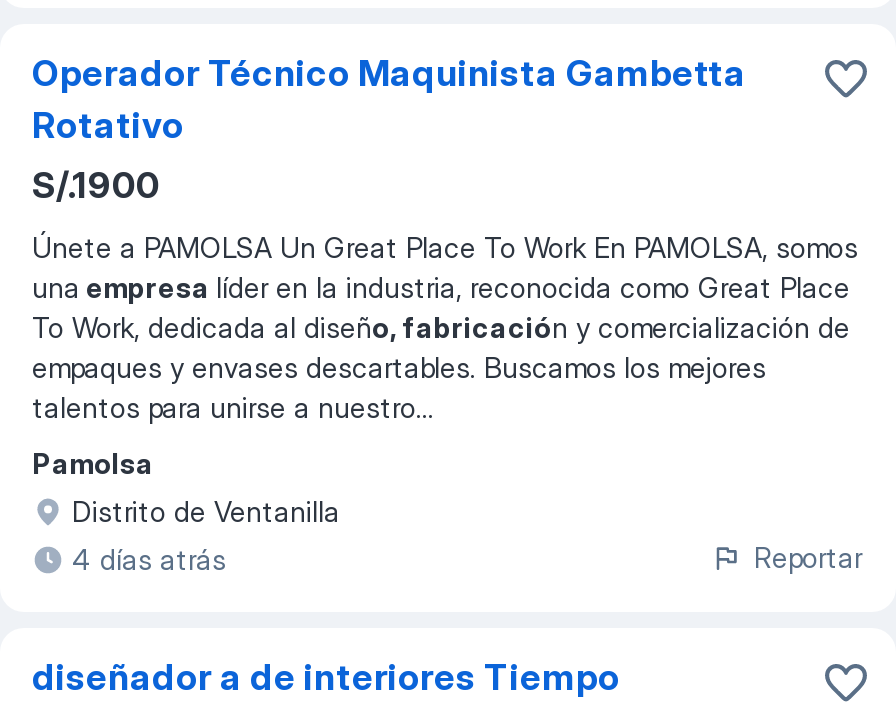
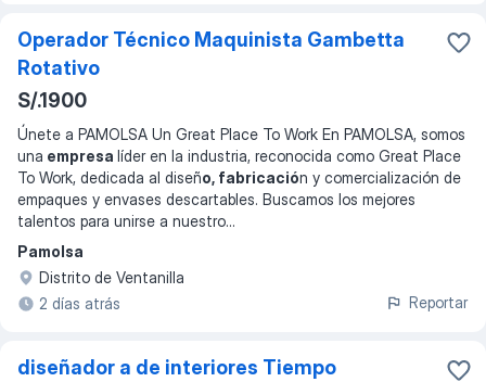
[72,542,226,576] 4 días atrás -> [39,294,120,313] 2 días atrás

